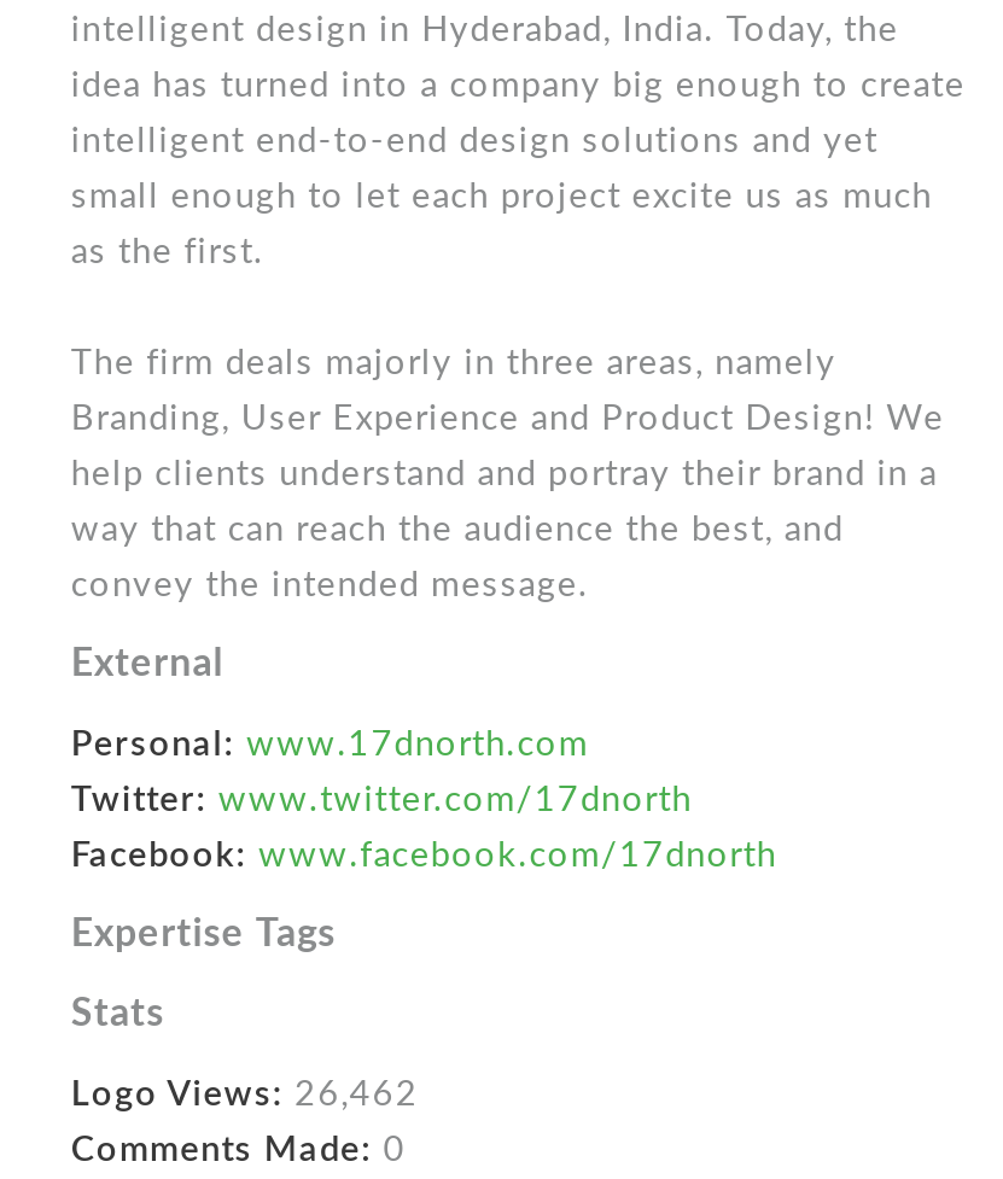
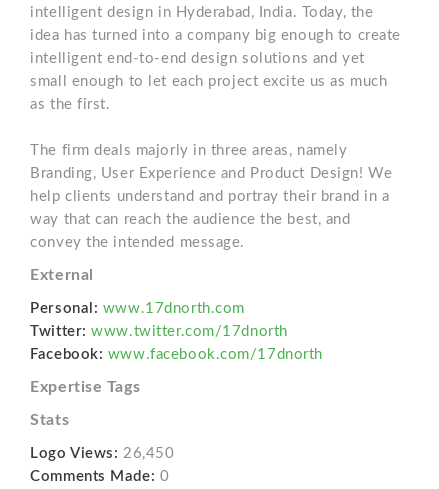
[71,1076,419,1113] Logo Views: 26,462 -> [30,446,174,461] Logo Views: 26,450

